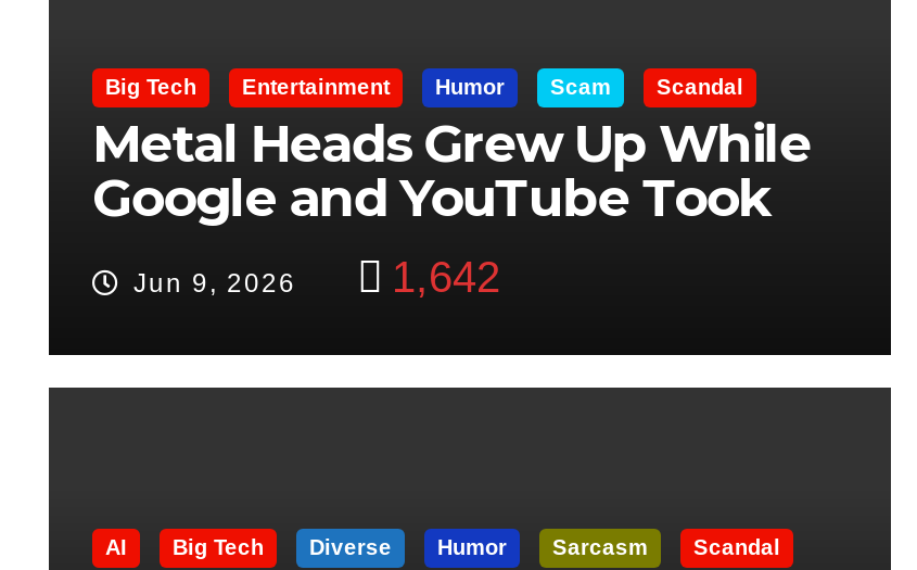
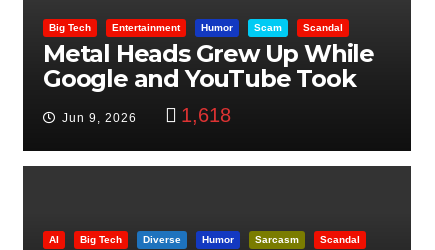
[392,253,500,301] 1,642 -> [181,104,231,126] 1,618

